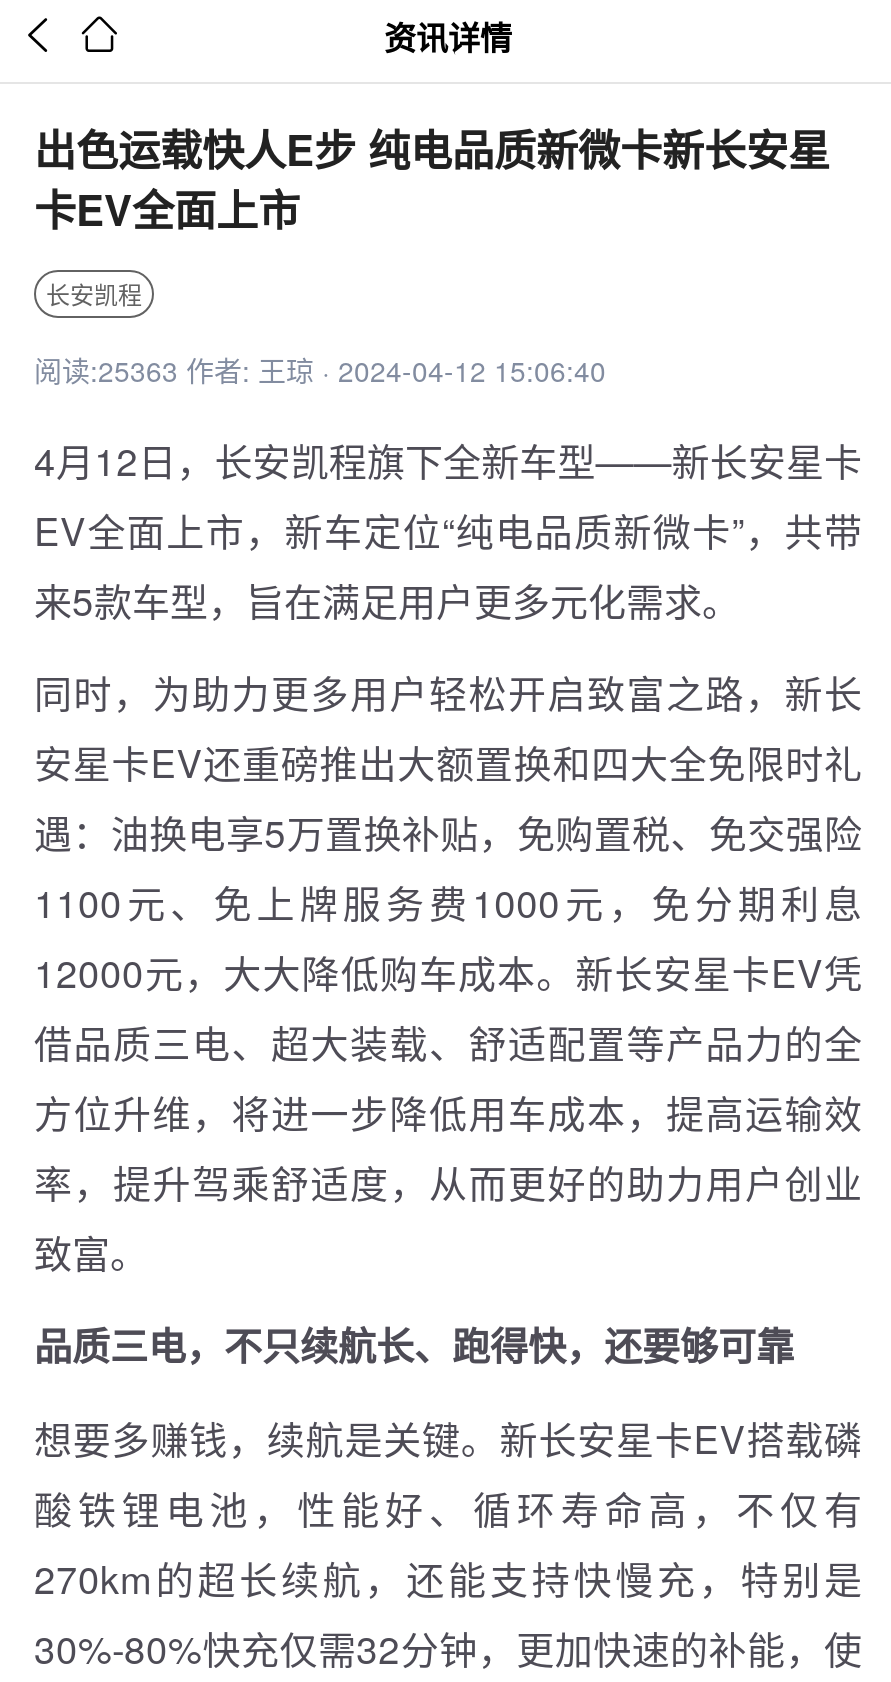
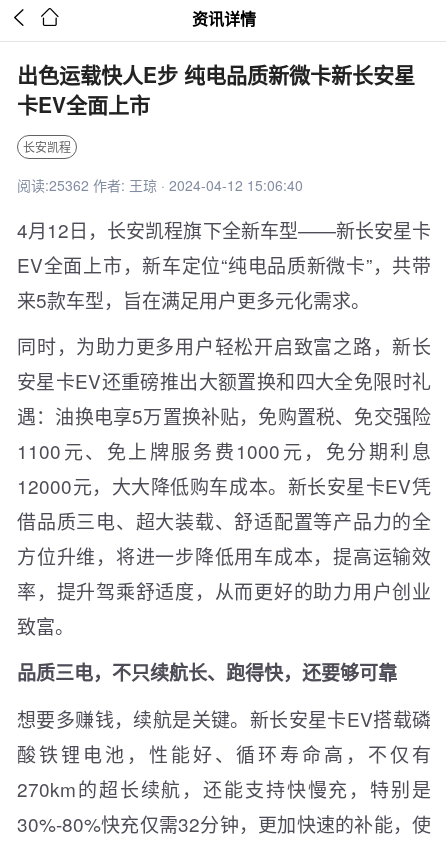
[34,350,606,390] 阅读:25363 作者: 王琼 · 2024-04-12 15:06:40 -> [17,175,303,195] 阅读:25362 作者: 王琼 · 2024-04-12 15:06:40

